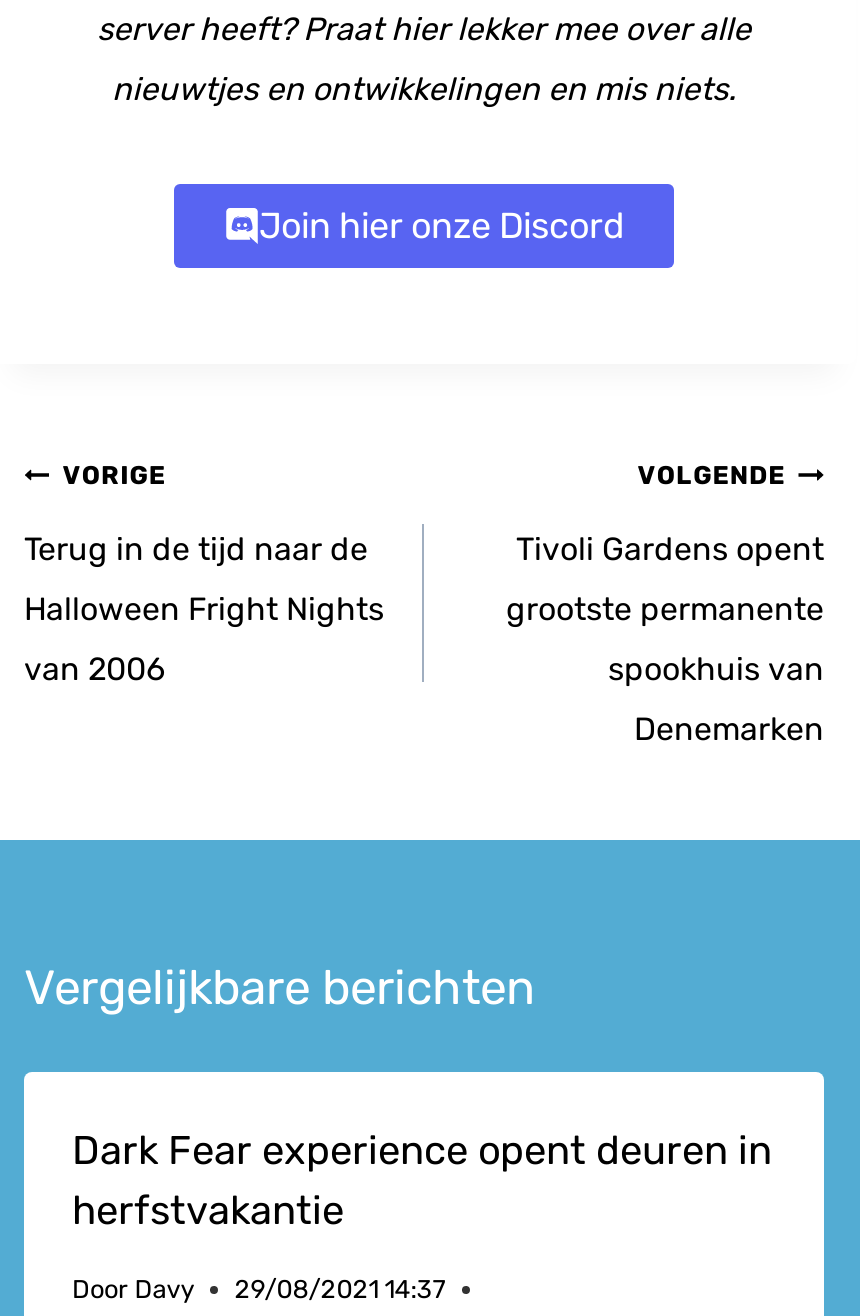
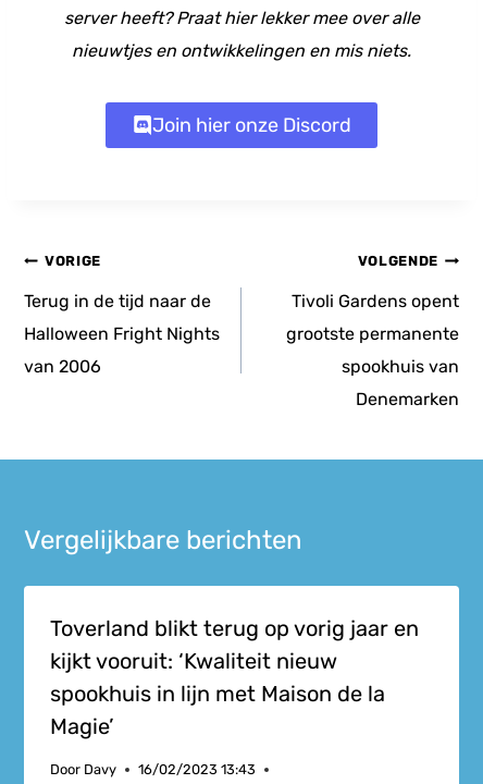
[72,1127,772,1235] Dark Fear experience opent deuren in | herfstvakantie -> [50,616,419,740] Toverland blikt terug op vorig jaar en | kijkt vooruit: ‘Kwaliteit nieuw | spookhuis in lijn met Maison de la | Magie’
[72,1274,446,1304] Door Davy 29/08/2021 14:37 -> [50,761,256,778] Door Davy 16/02/2023 13:43

